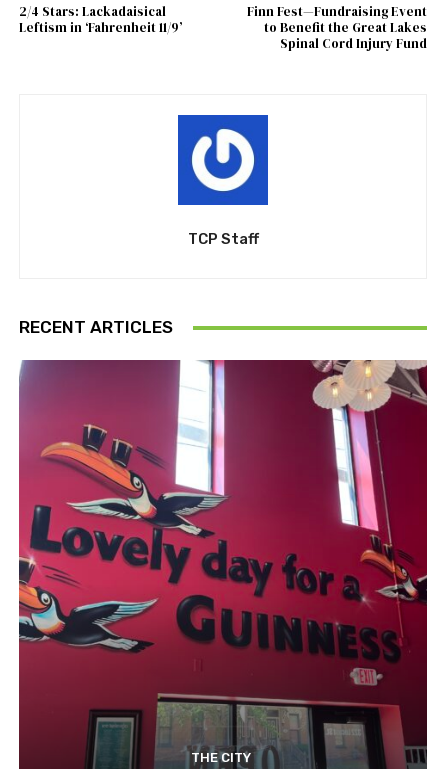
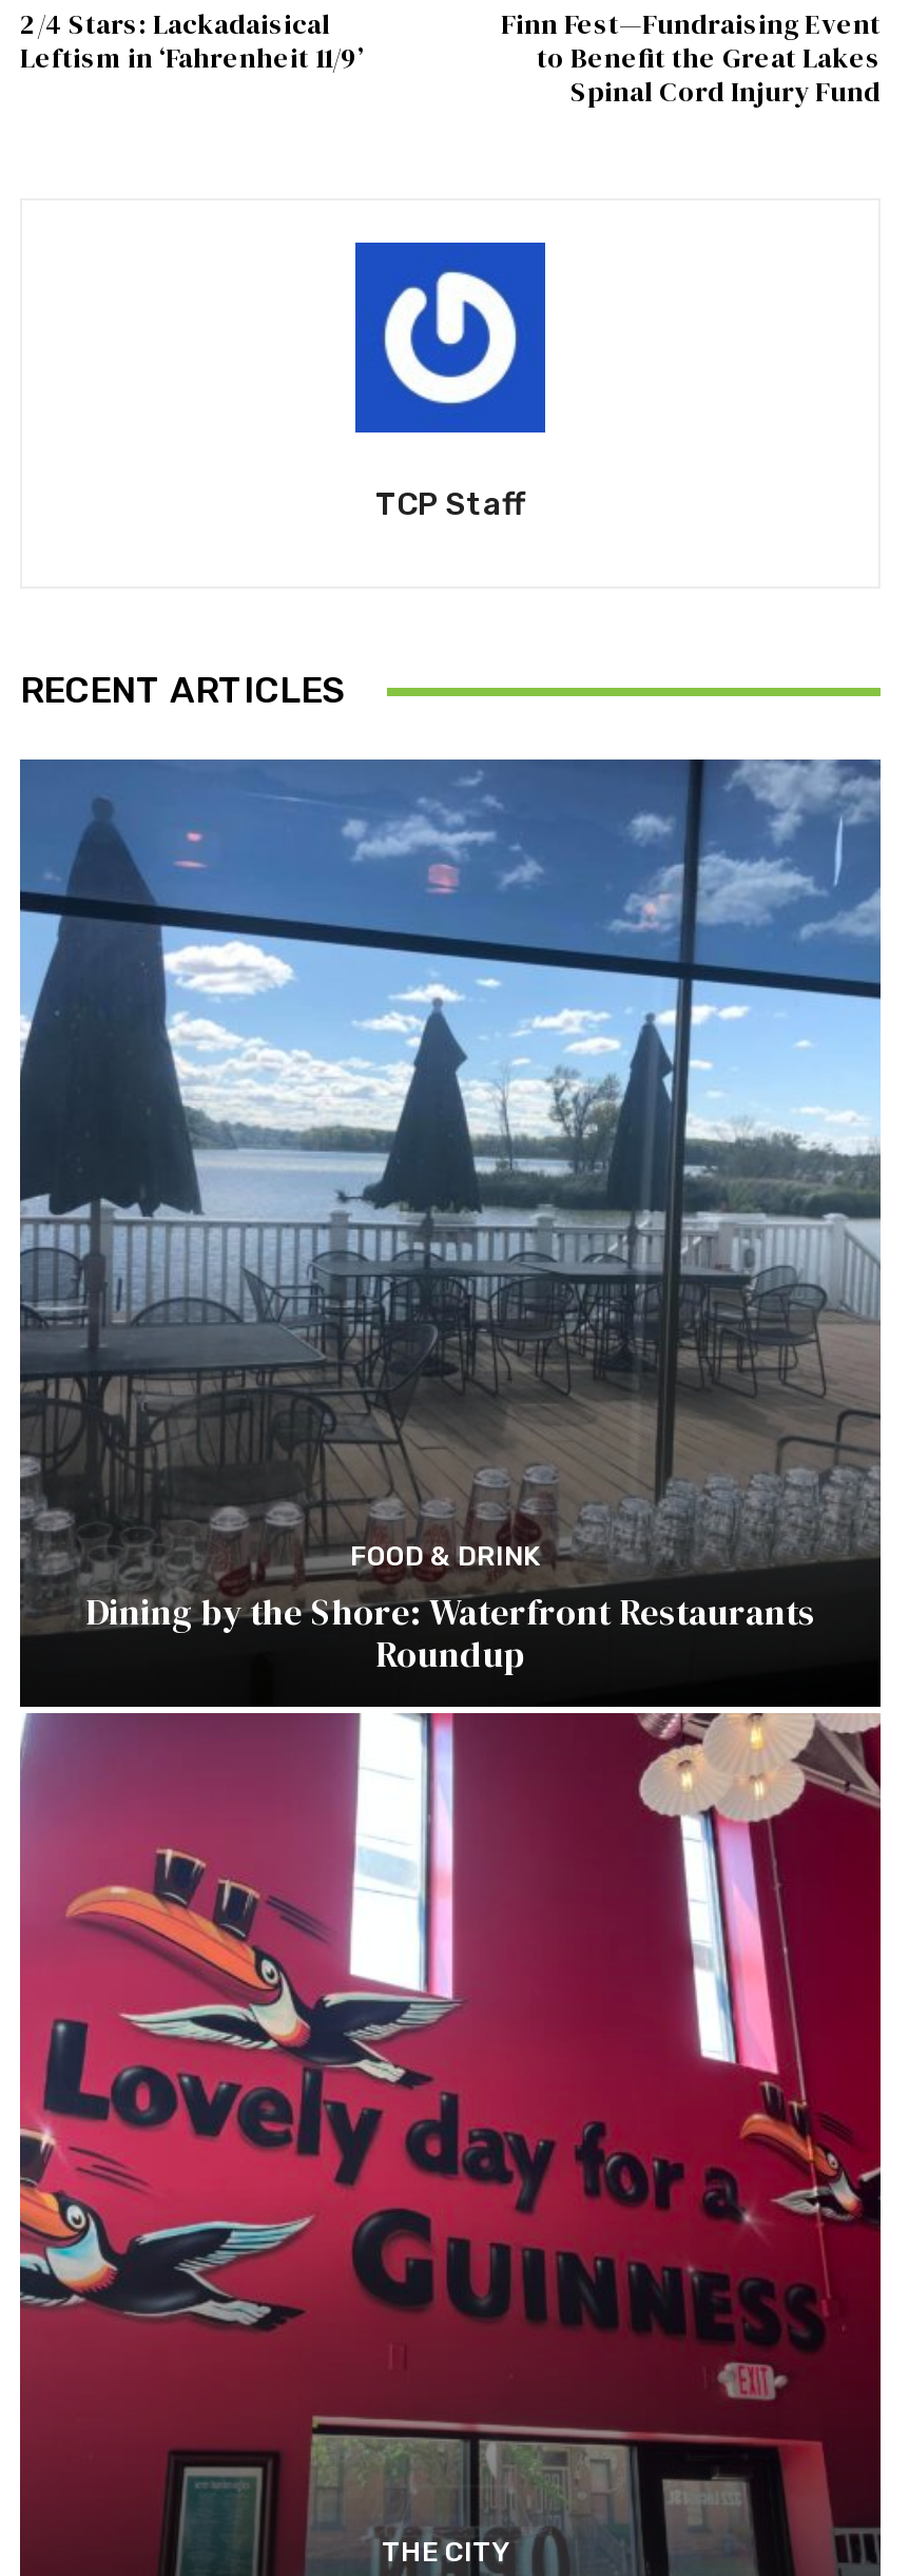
none -> [18,757,883,1709] [image] | FOOD & DRINK | Dining by the Shore: Waterfront Restaurants | Roundup

